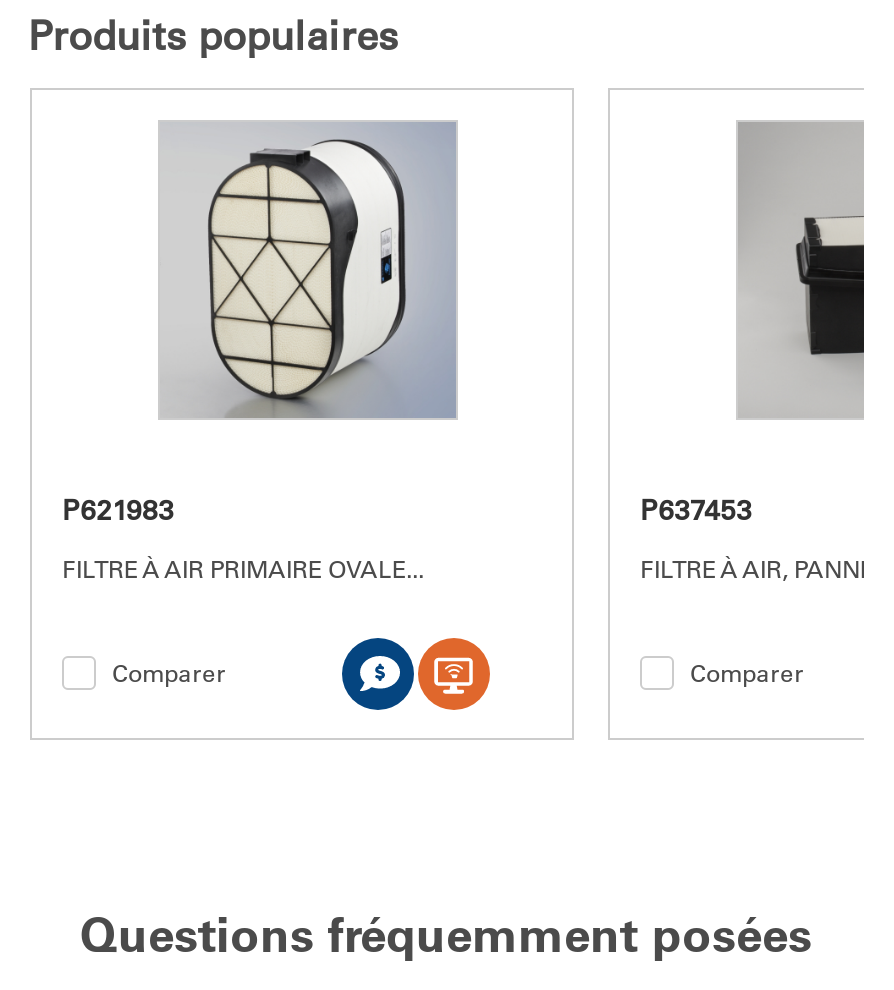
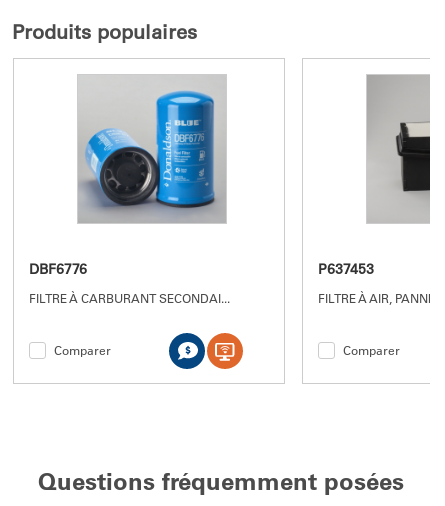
[62,124,454,528] [image] | P621983 -> [29,77,224,278] [image] | DBF6776
[62,551,424,583] FILTRE À AIR PRIMAIRE OVALE... -> [29,290,230,306] FILTRE À CARBURANT SECONDAI...

